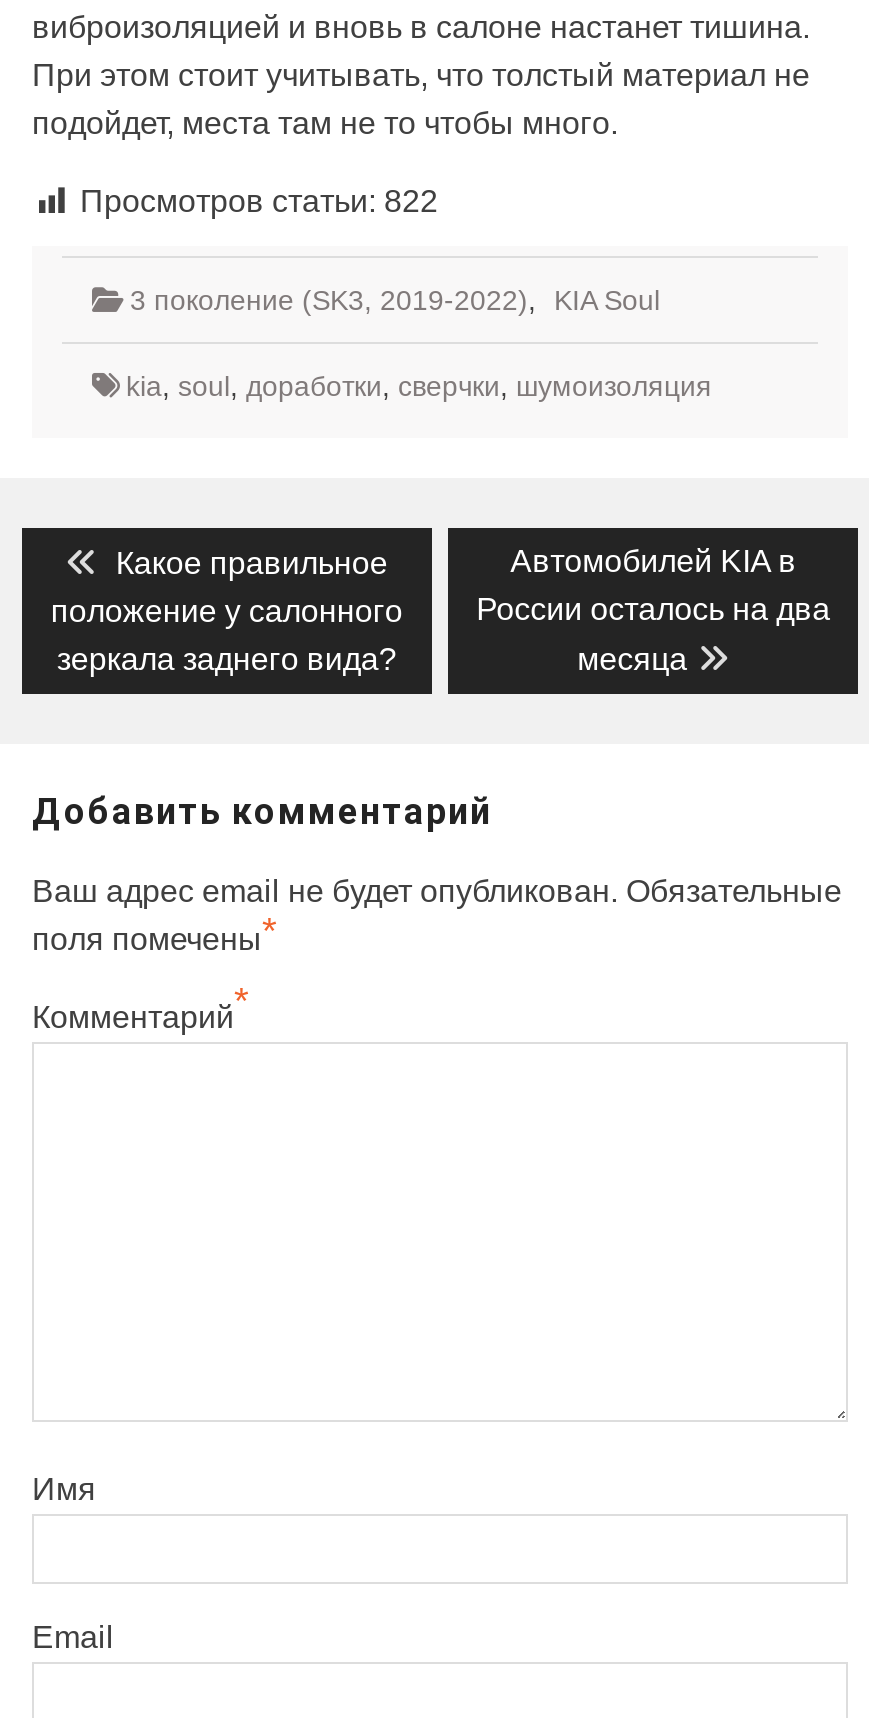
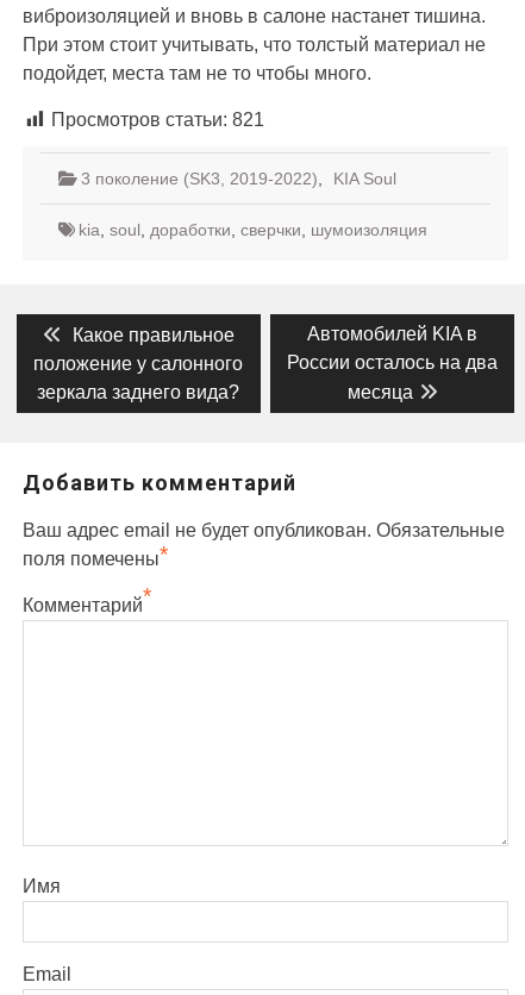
[80,184,438,218] Просмотров статьи: 822 -> [51,110,264,130] Просмотров статьи: 821

